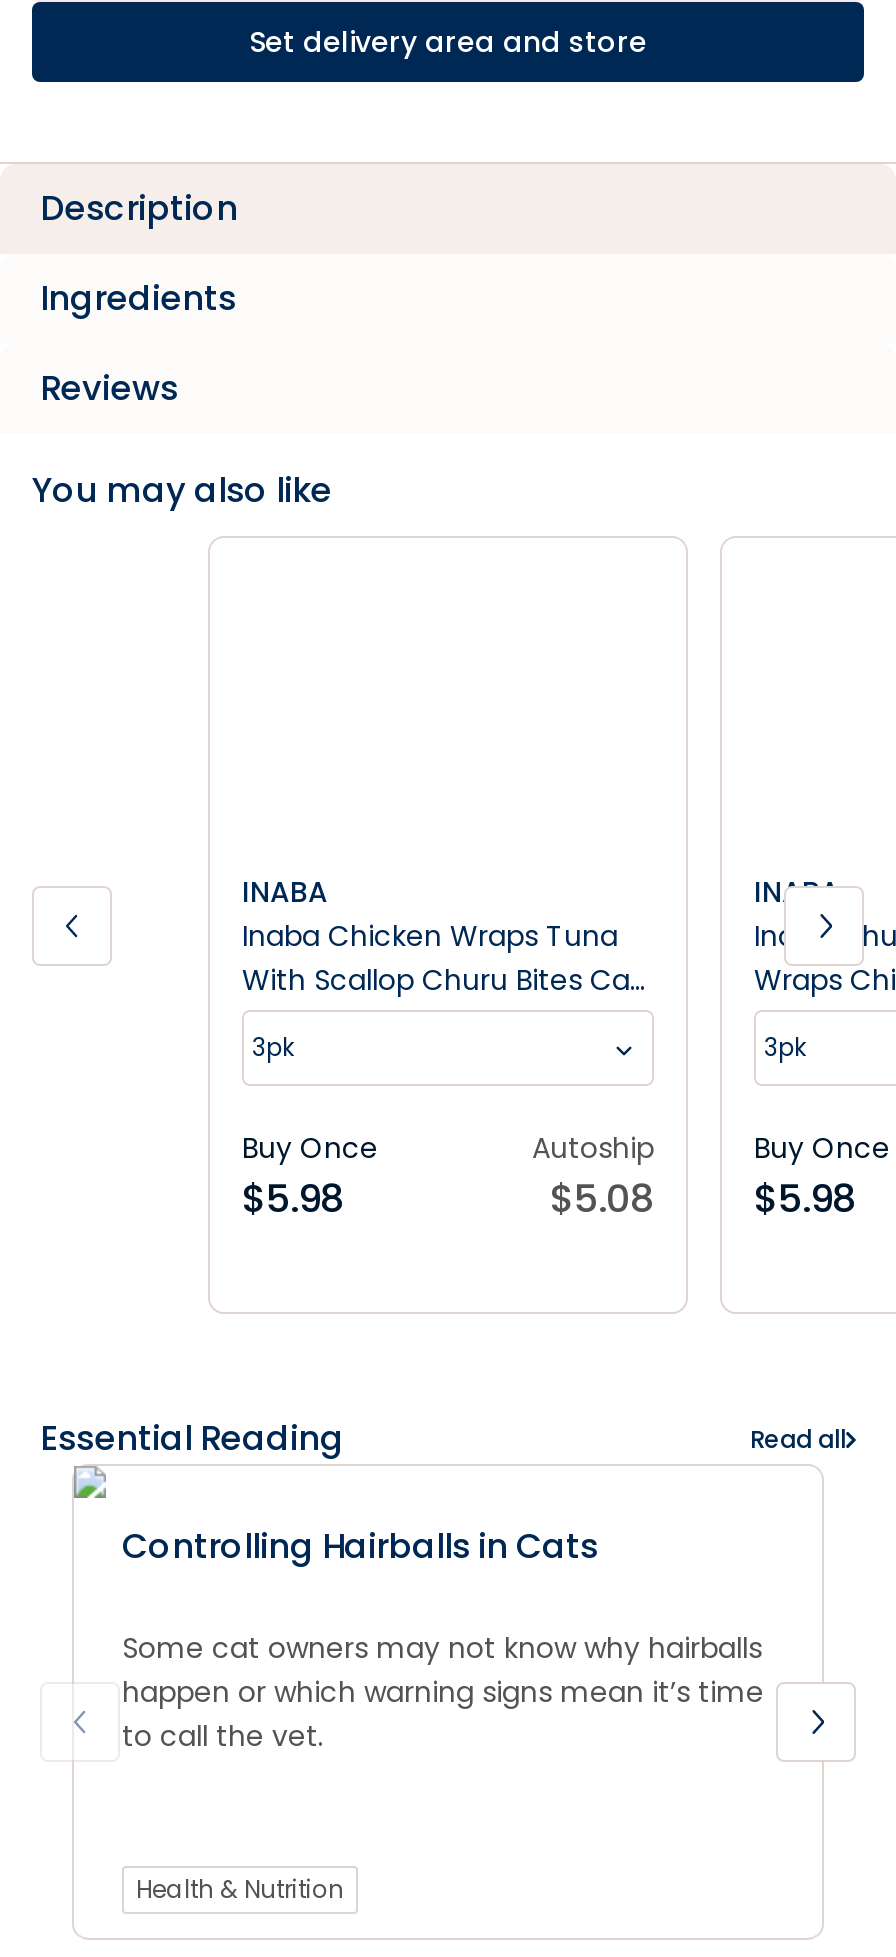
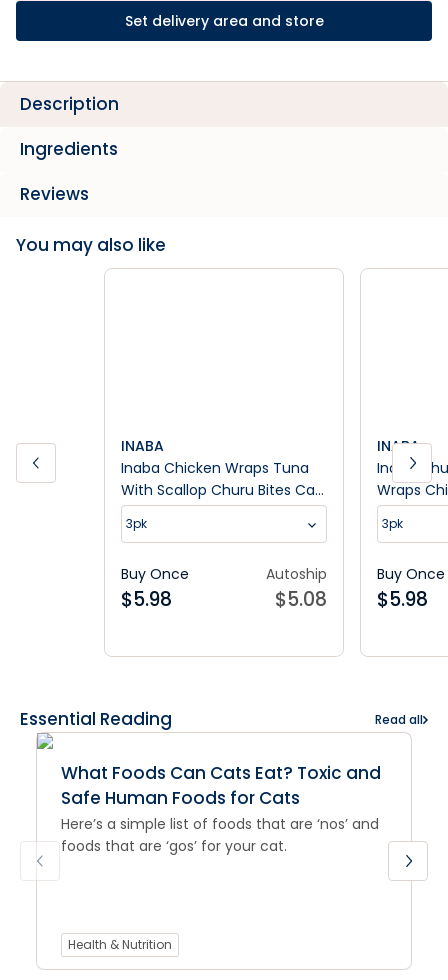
[122,1522,764,1756] Controlling Hairballs in Cats | Some cat owners may not know why hairballs | happen or which warning signs mean it’s time | to call the vet. -> [61,761,381,856] What Foods Can Cats Eat? Toxic and | Safe Human Foods for Cats | Here’s a simple list of foods that are ‘nos’ and | foods that are ‘gos’ for your cat.

